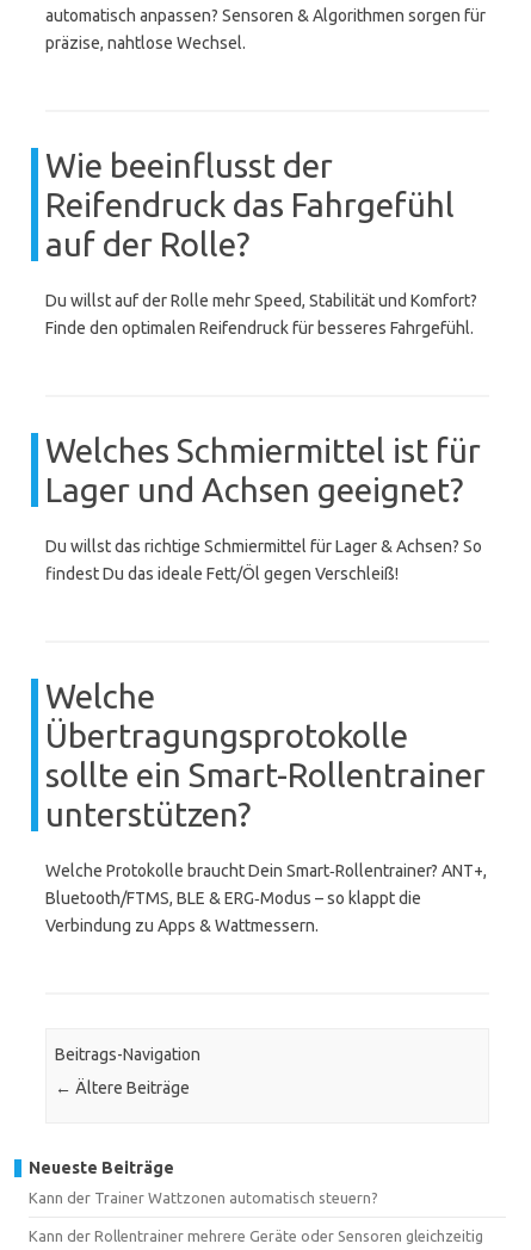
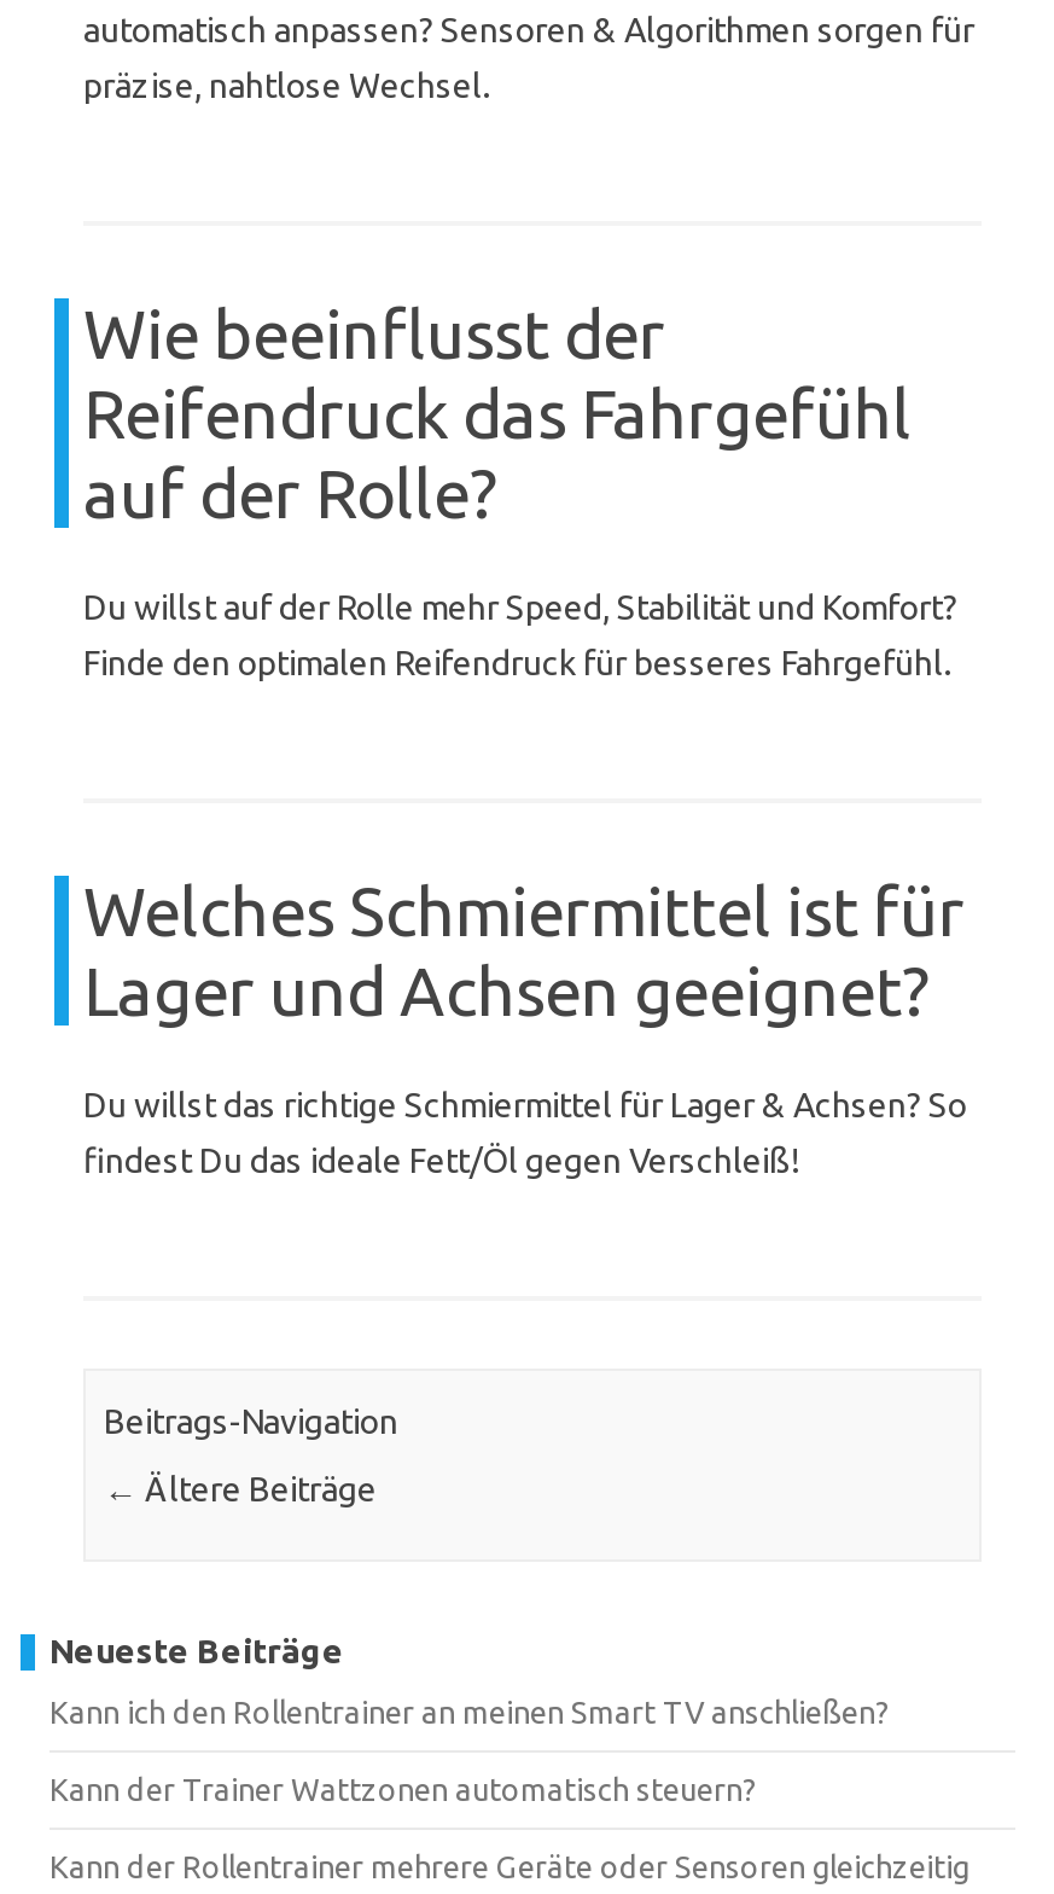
[45,677,487,935] Welche | Übertragungsprotokolle | sollte ein Smart-Rollentrainer | unterstützen? | Welche Protokolle braucht Dein Smart‑Rollentrainer? ANT+, | Bluetooth/FTMS, BLE & ERG‑Modus – so klappt die | Verbindung zu Apps & Wattmessern. -> none
moved [29,1045,201,1177] -> [50,1403,398,1670]: Beitrags-Navigation | Neueste Beiträge
none -> [50,1694,890,1728] Kann ich den Rollentrainer an meinen Smart TV anschließen?

